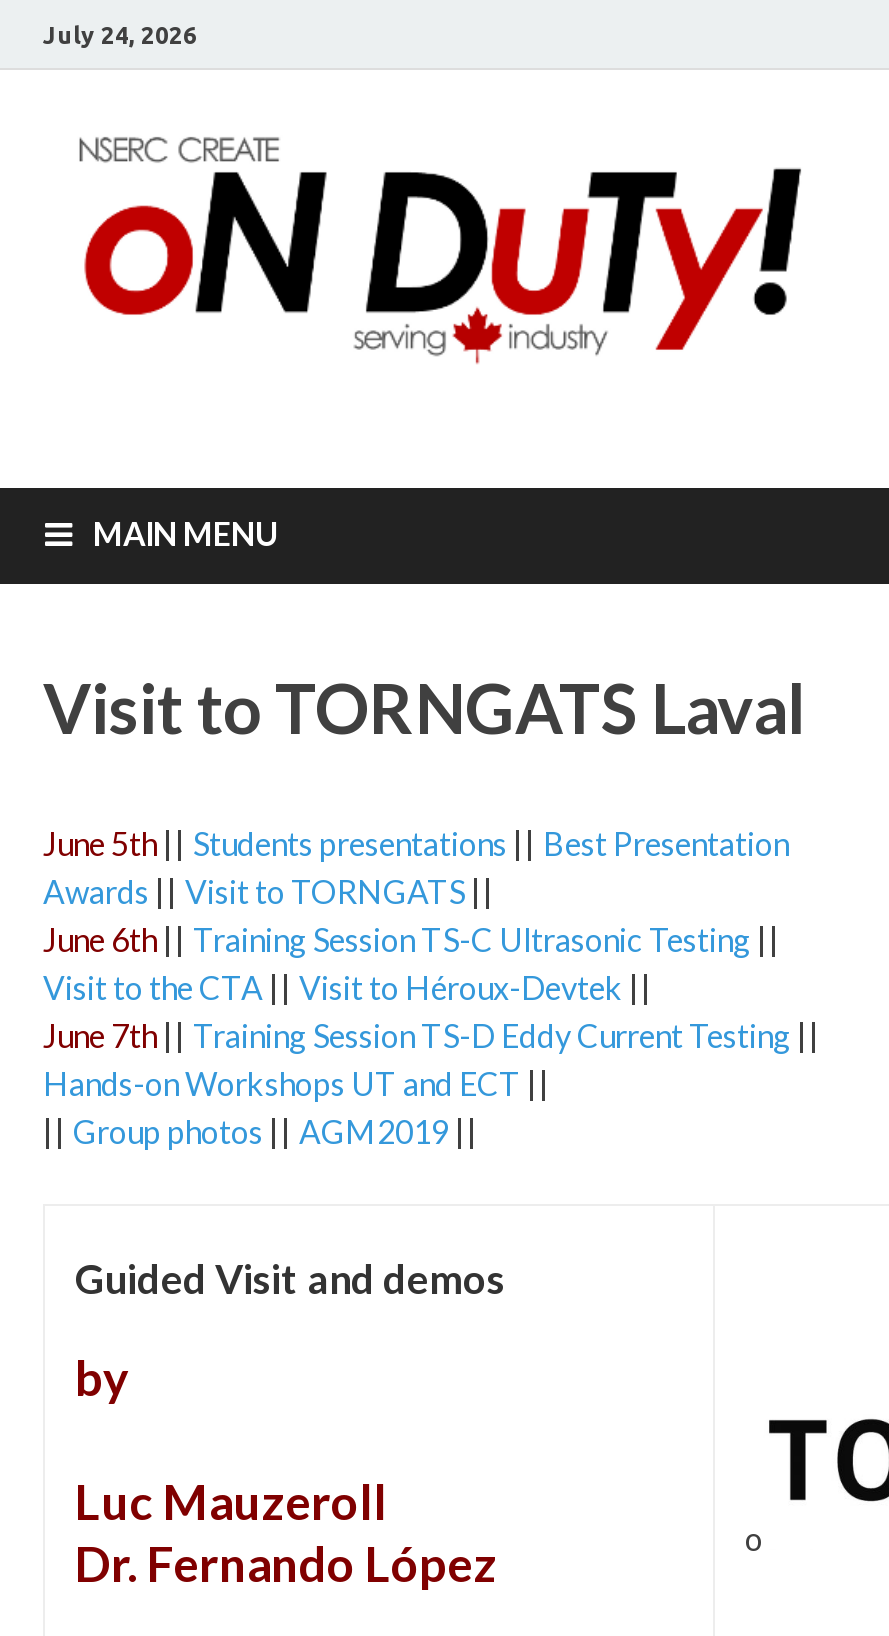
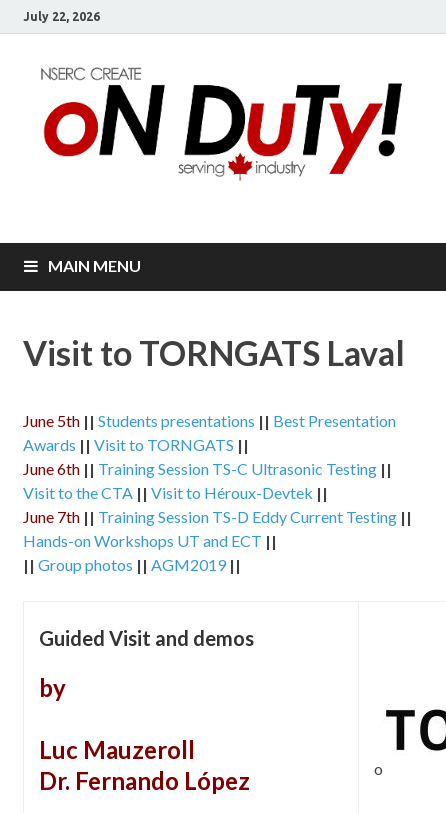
[43,21,197,47] July 24, 2026 -> [23,9,100,22] July 22, 2026

